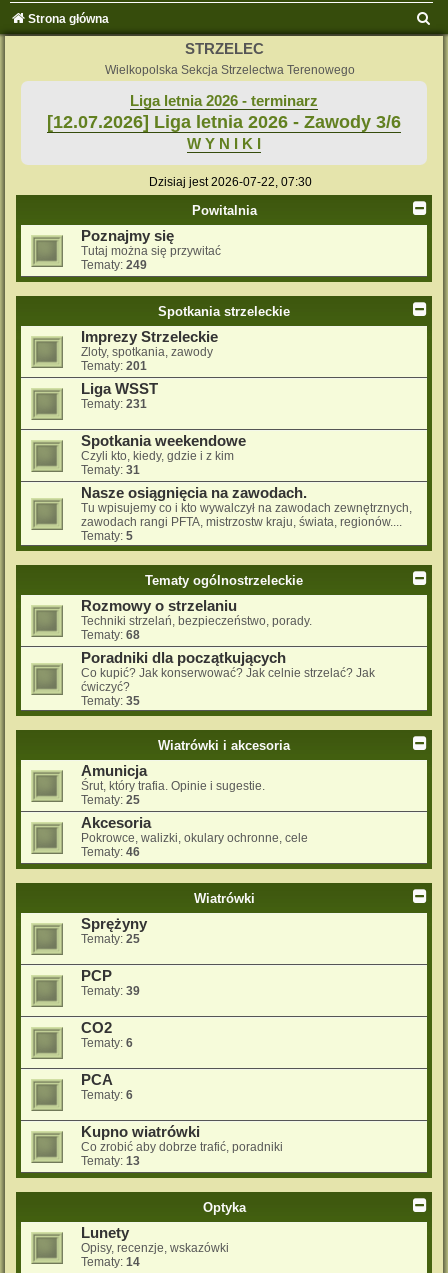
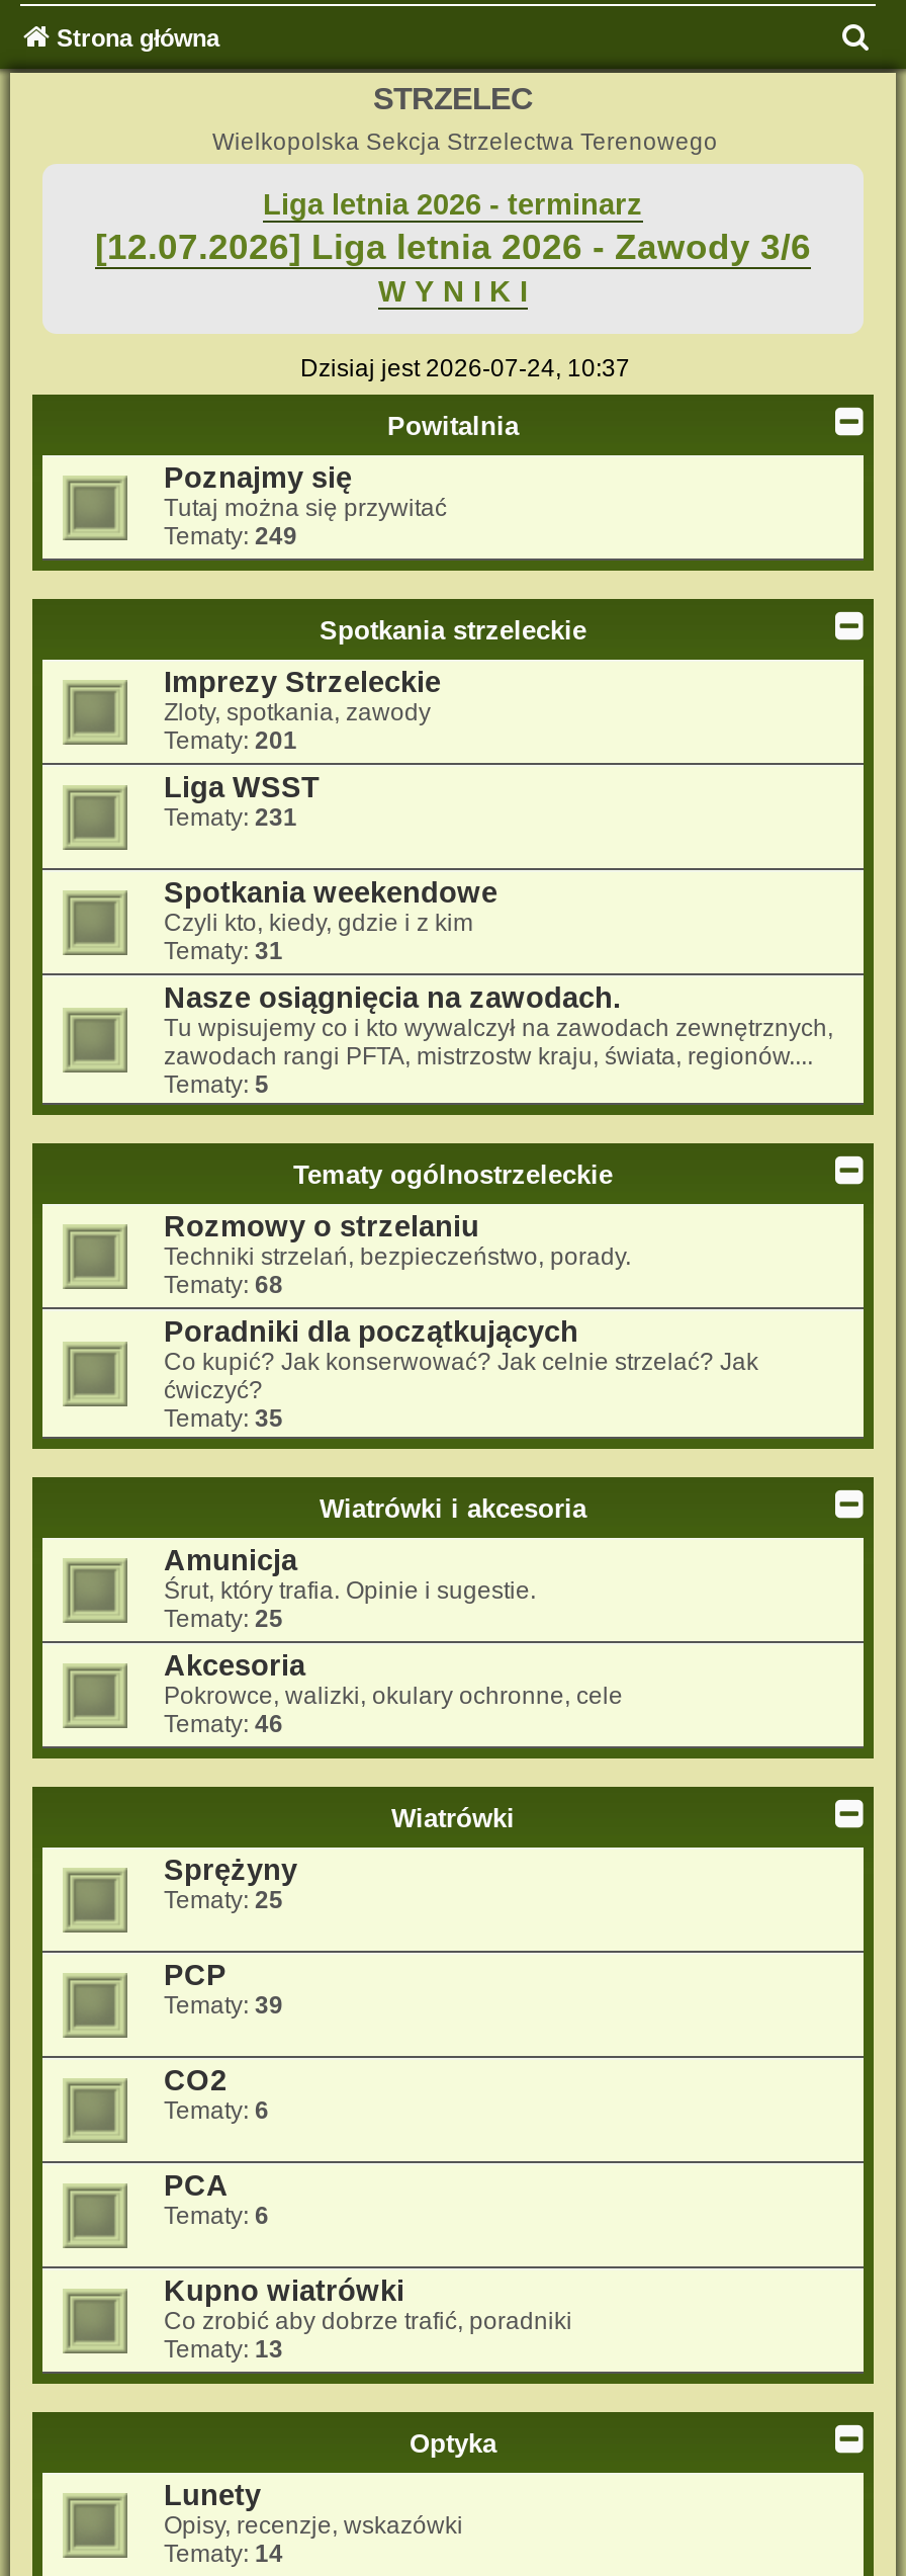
[148,175,311,189] Dzisiaj jest 2026-07-22, 07:30 -> [300,355,630,383] Dzisiaj jest 2026-07-24, 10:37

